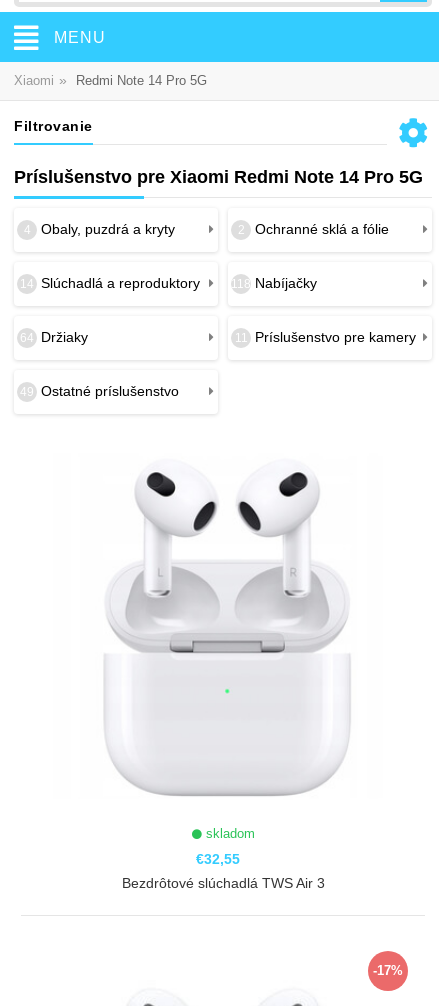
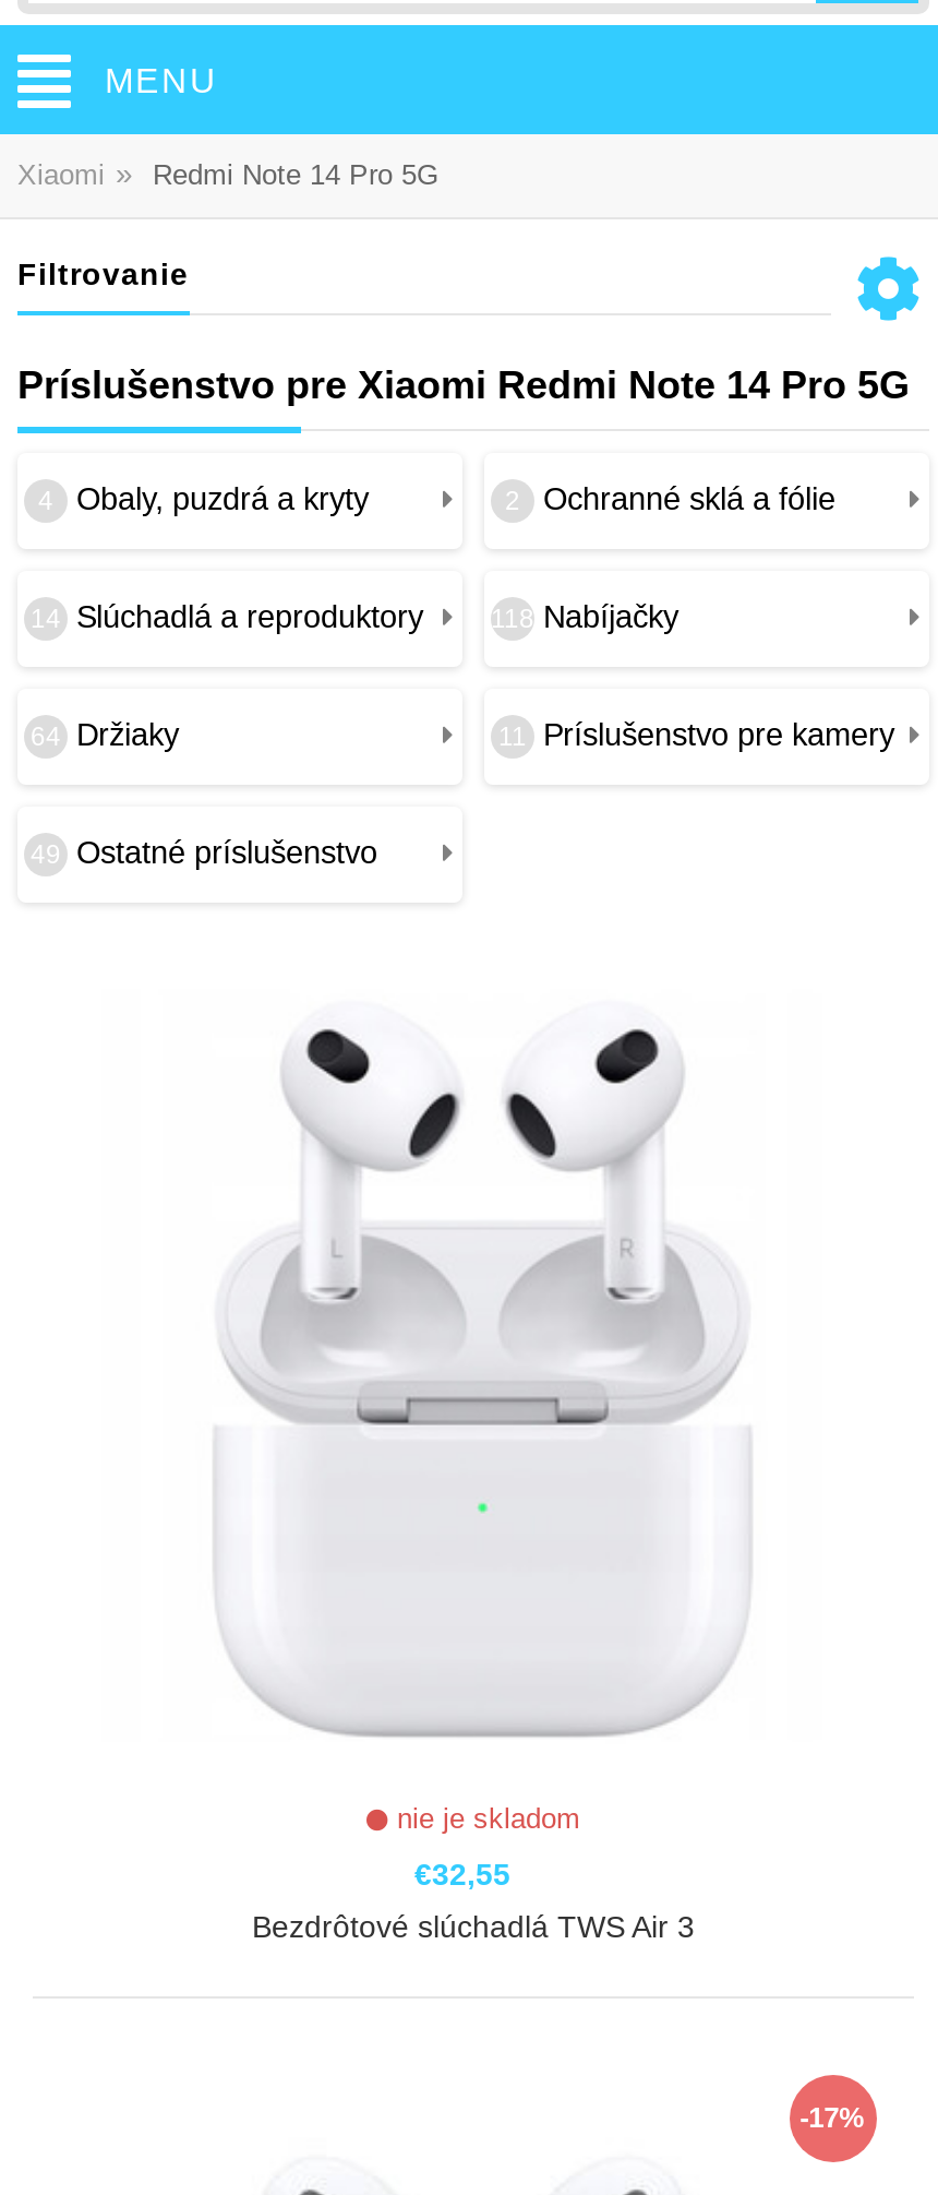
[201,826,254,841] skladom -> [388,1802,580,1835] nie je skladom

